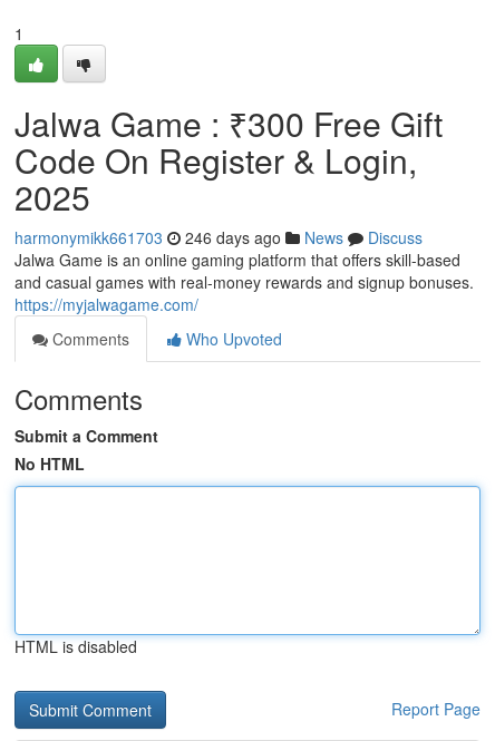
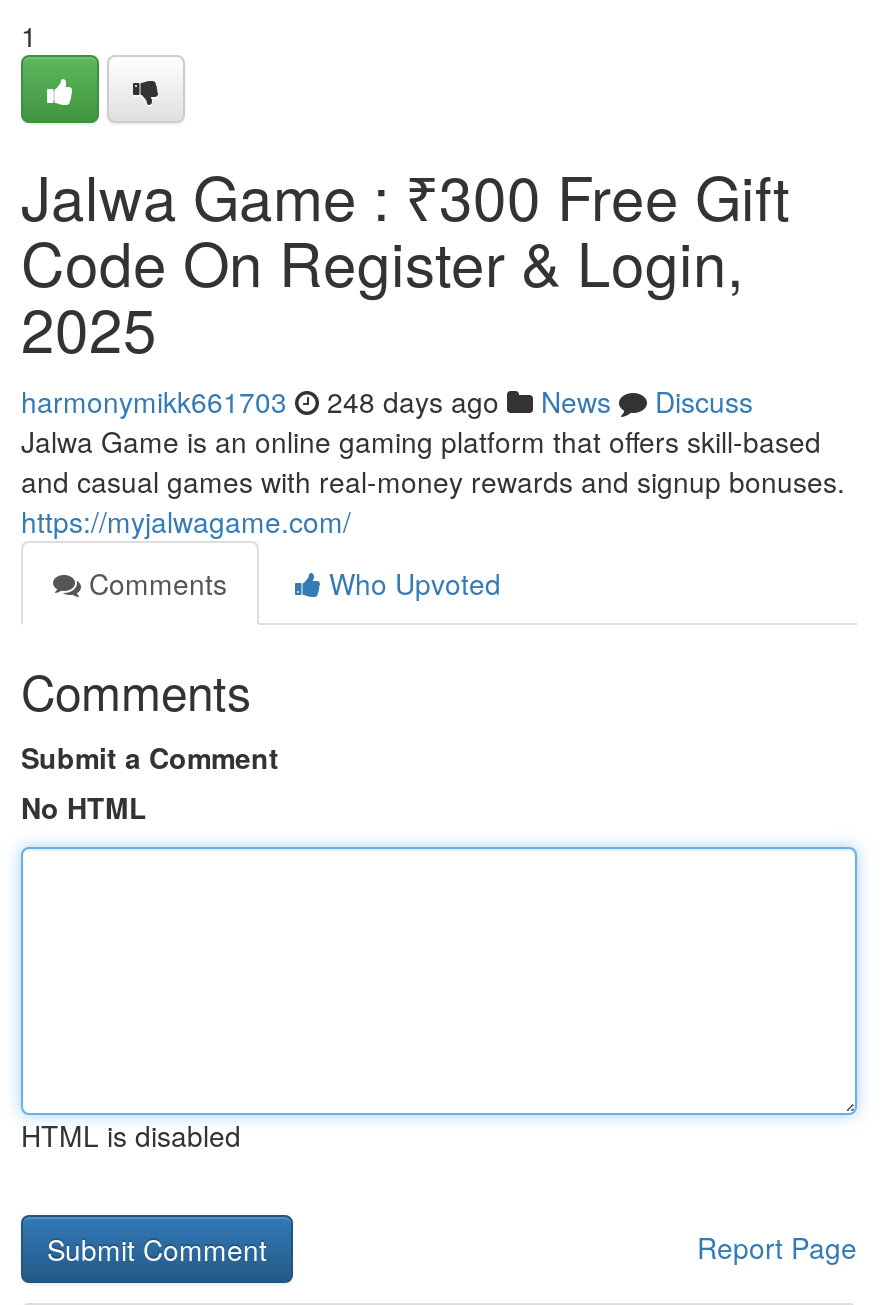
[14,226,423,248] harmonymikk661703 246 days ago News Discuss -> [21,381,753,421] harmonymikk661703 248 days ago News Discuss

